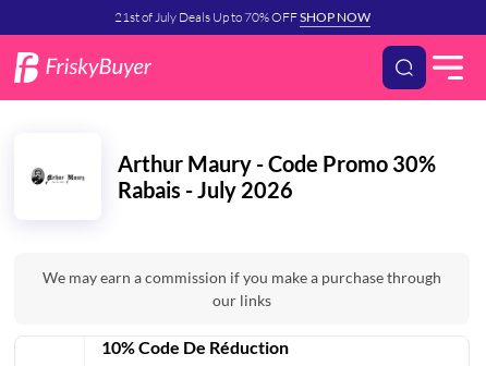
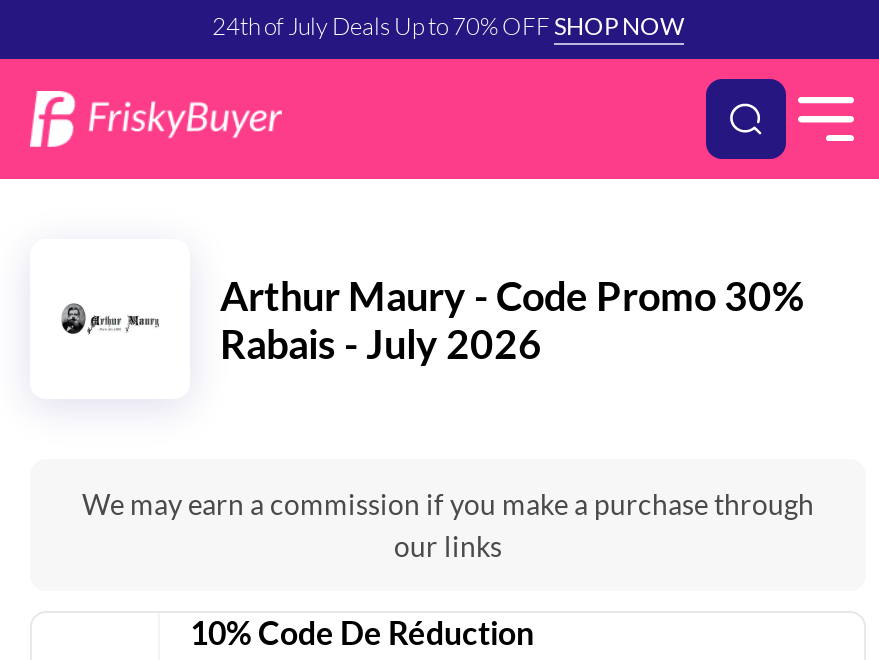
[114,9,370,25] 21st of July Deals Up to 70% OFF SHOP NOW -> [212,11,684,41] 24th of July Deals Up to 70% OFF SHOP NOW

